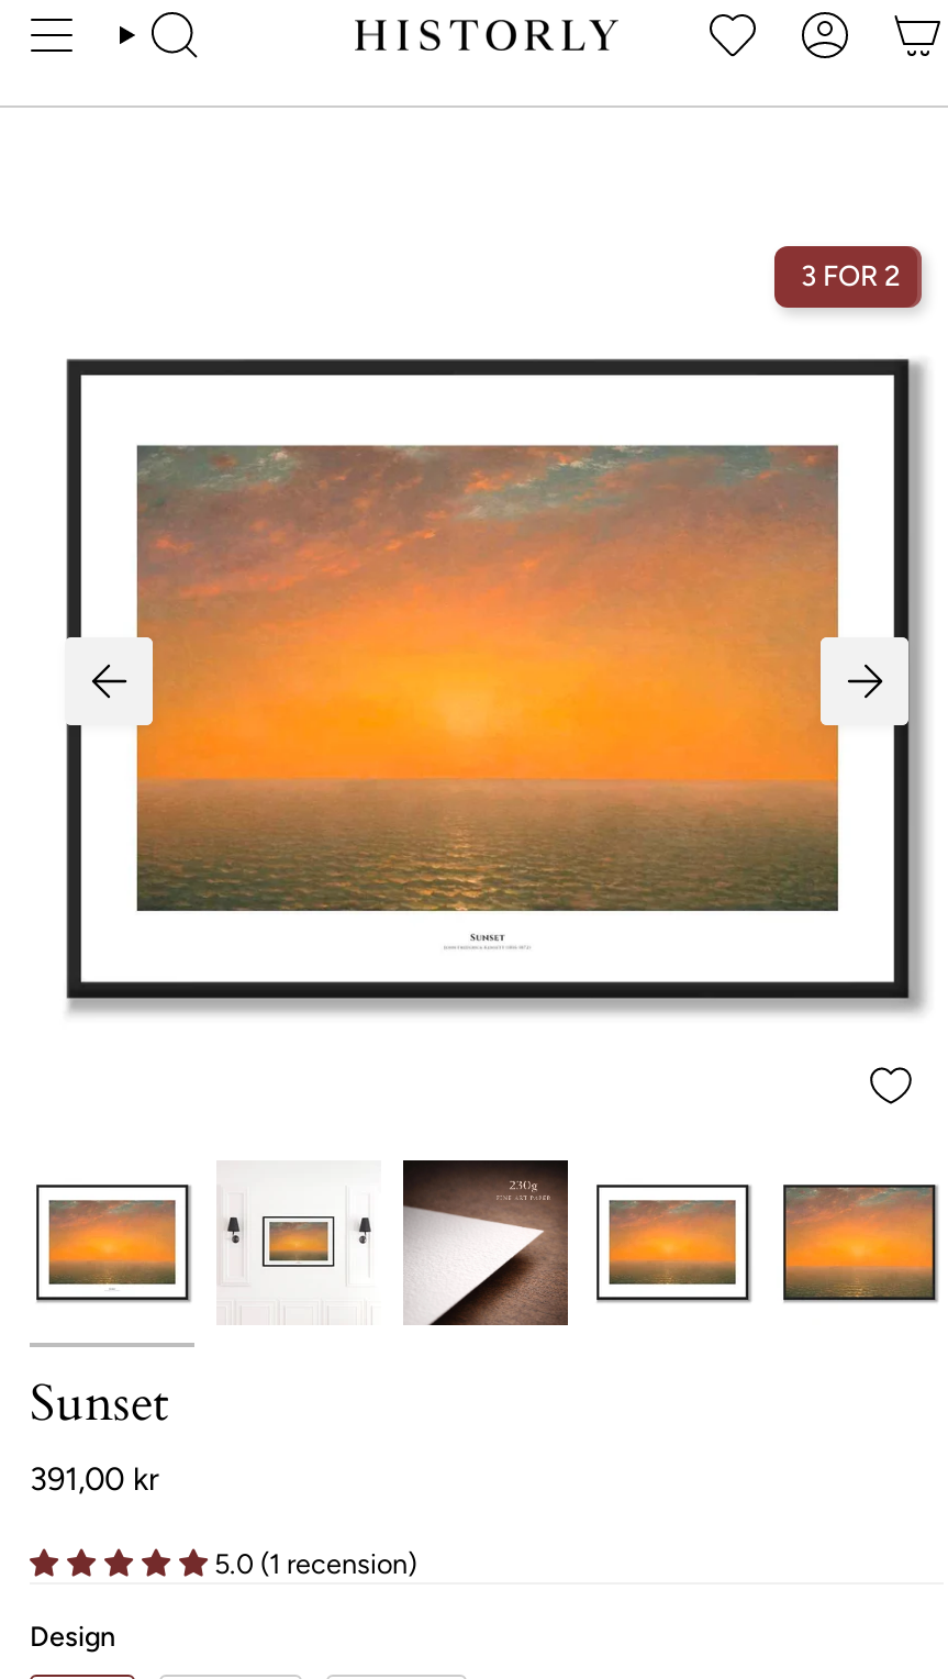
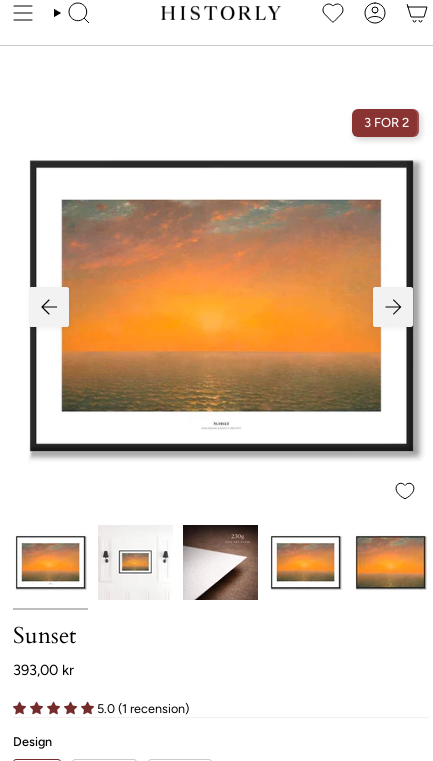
[30,1459,159,1499] 391,00 kr -> [13,661,74,679] 393,00 kr

